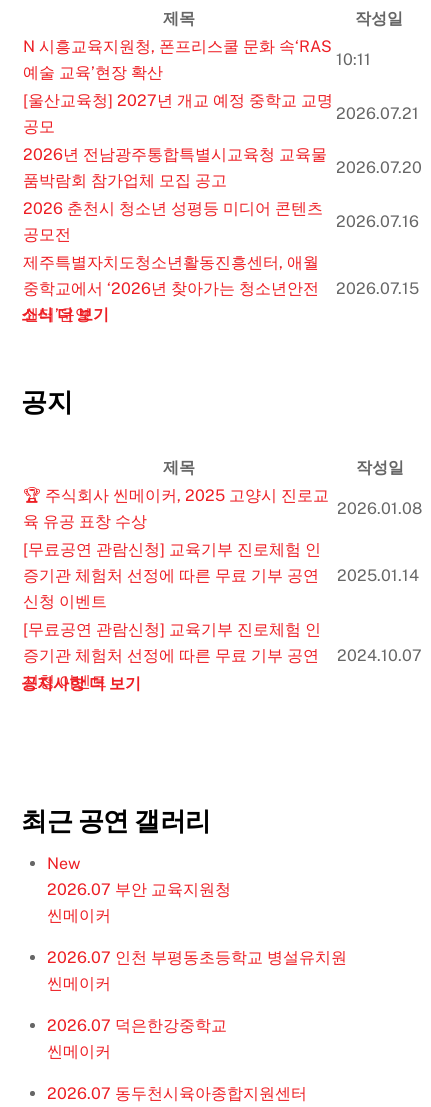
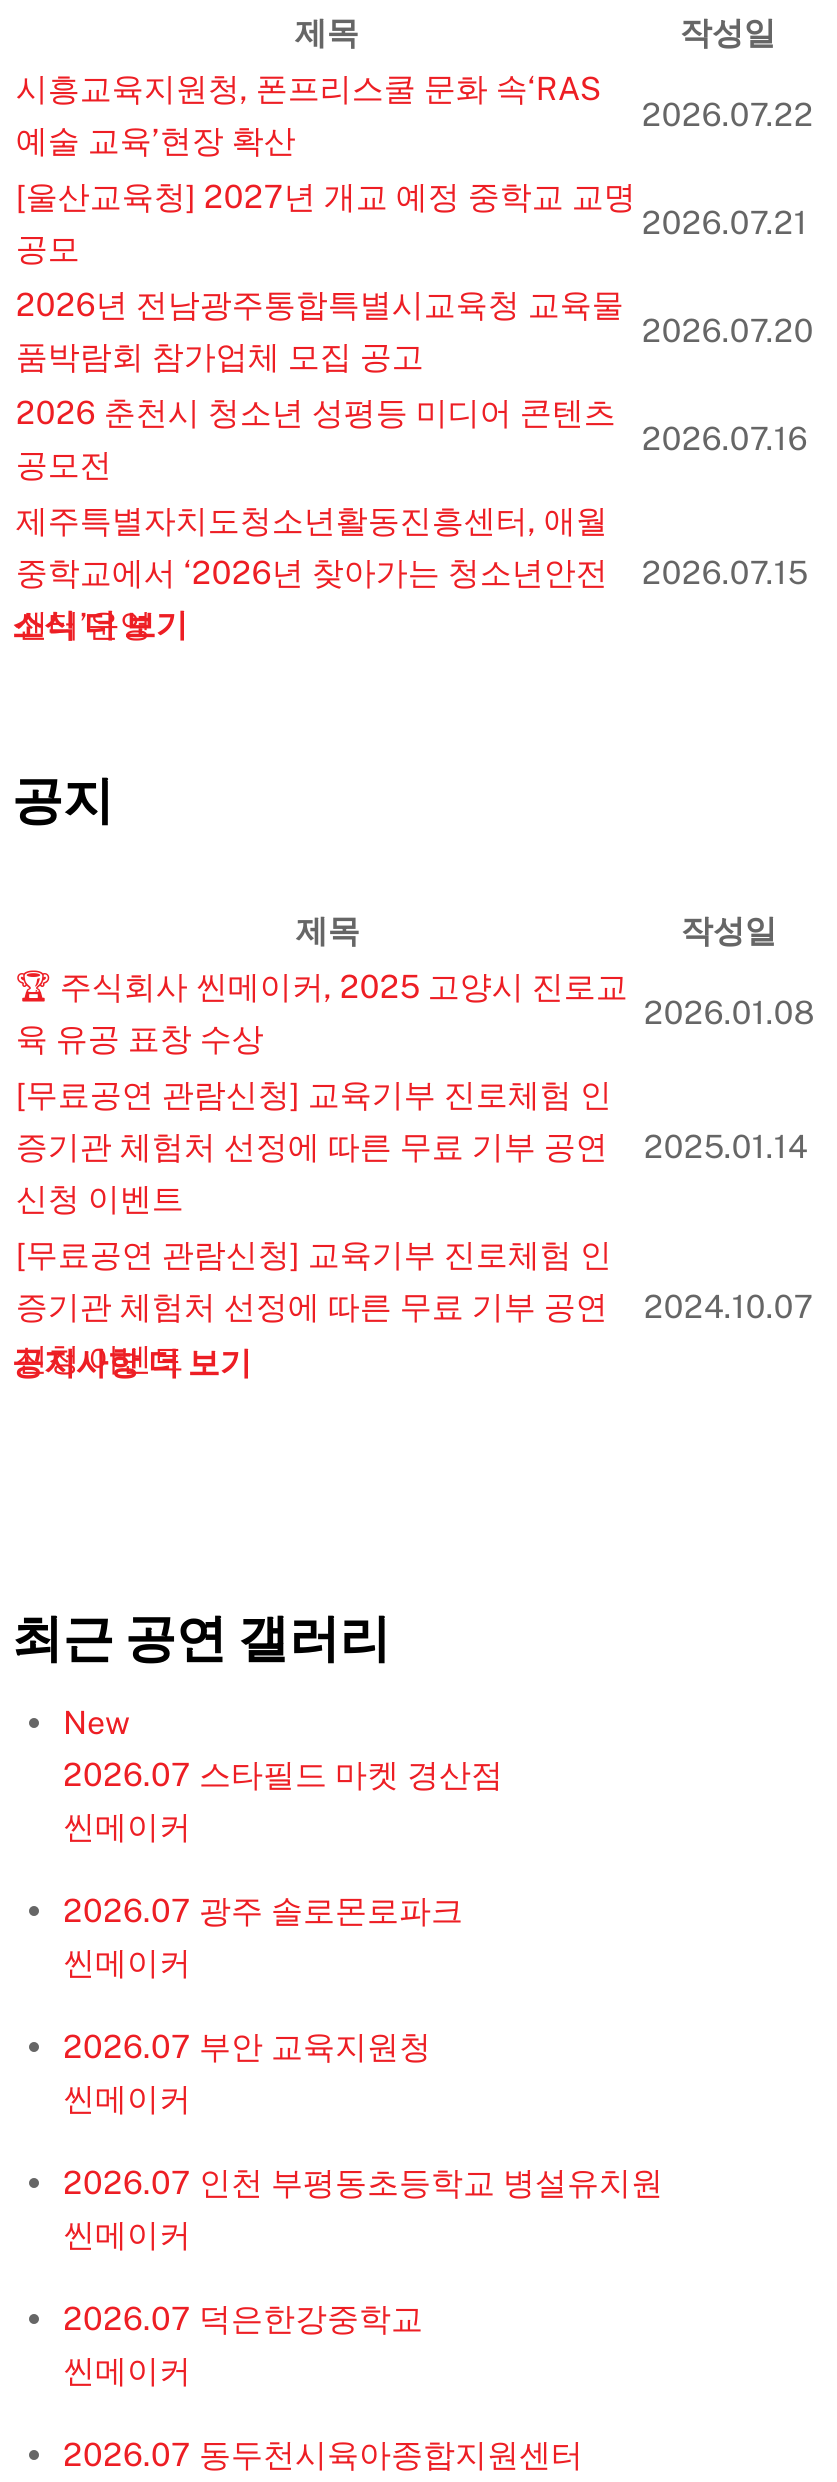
[23,37,332,56] N 시흥교육지원청, 폰프리스쿨 문화 속‘RAS -> [16,70,602,108] 시흥교육지원청, 폰프리스쿨 문화 속‘RAS
[336,50,371,69] 10:11 -> [642,96,814,134] 2026.07.22
none -> [63,1756,503,1982] 2026.07 스타필드 마켓 경산점 | 씬메이커 | 2026.07 광주 솔로몬로파크 | 씬메이커

